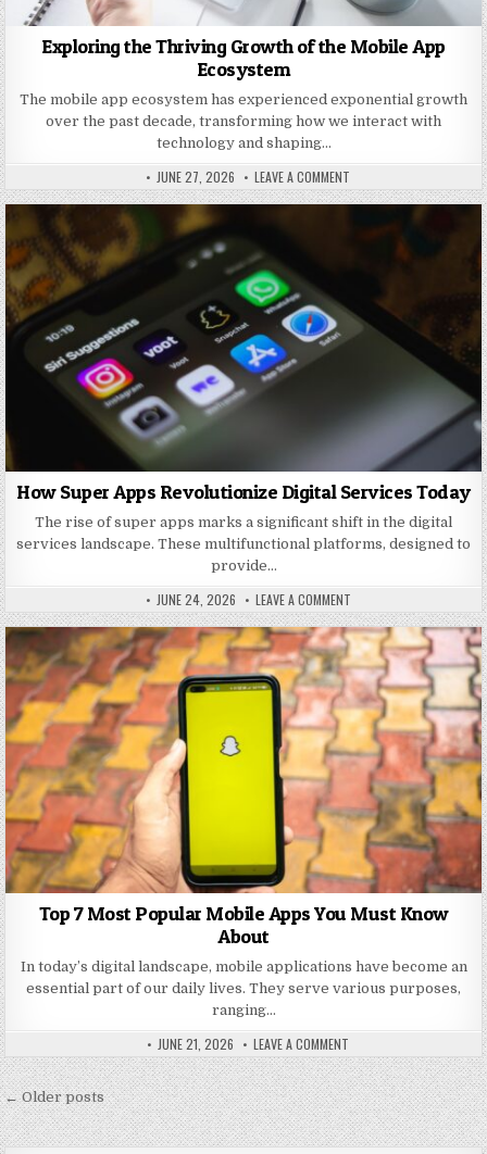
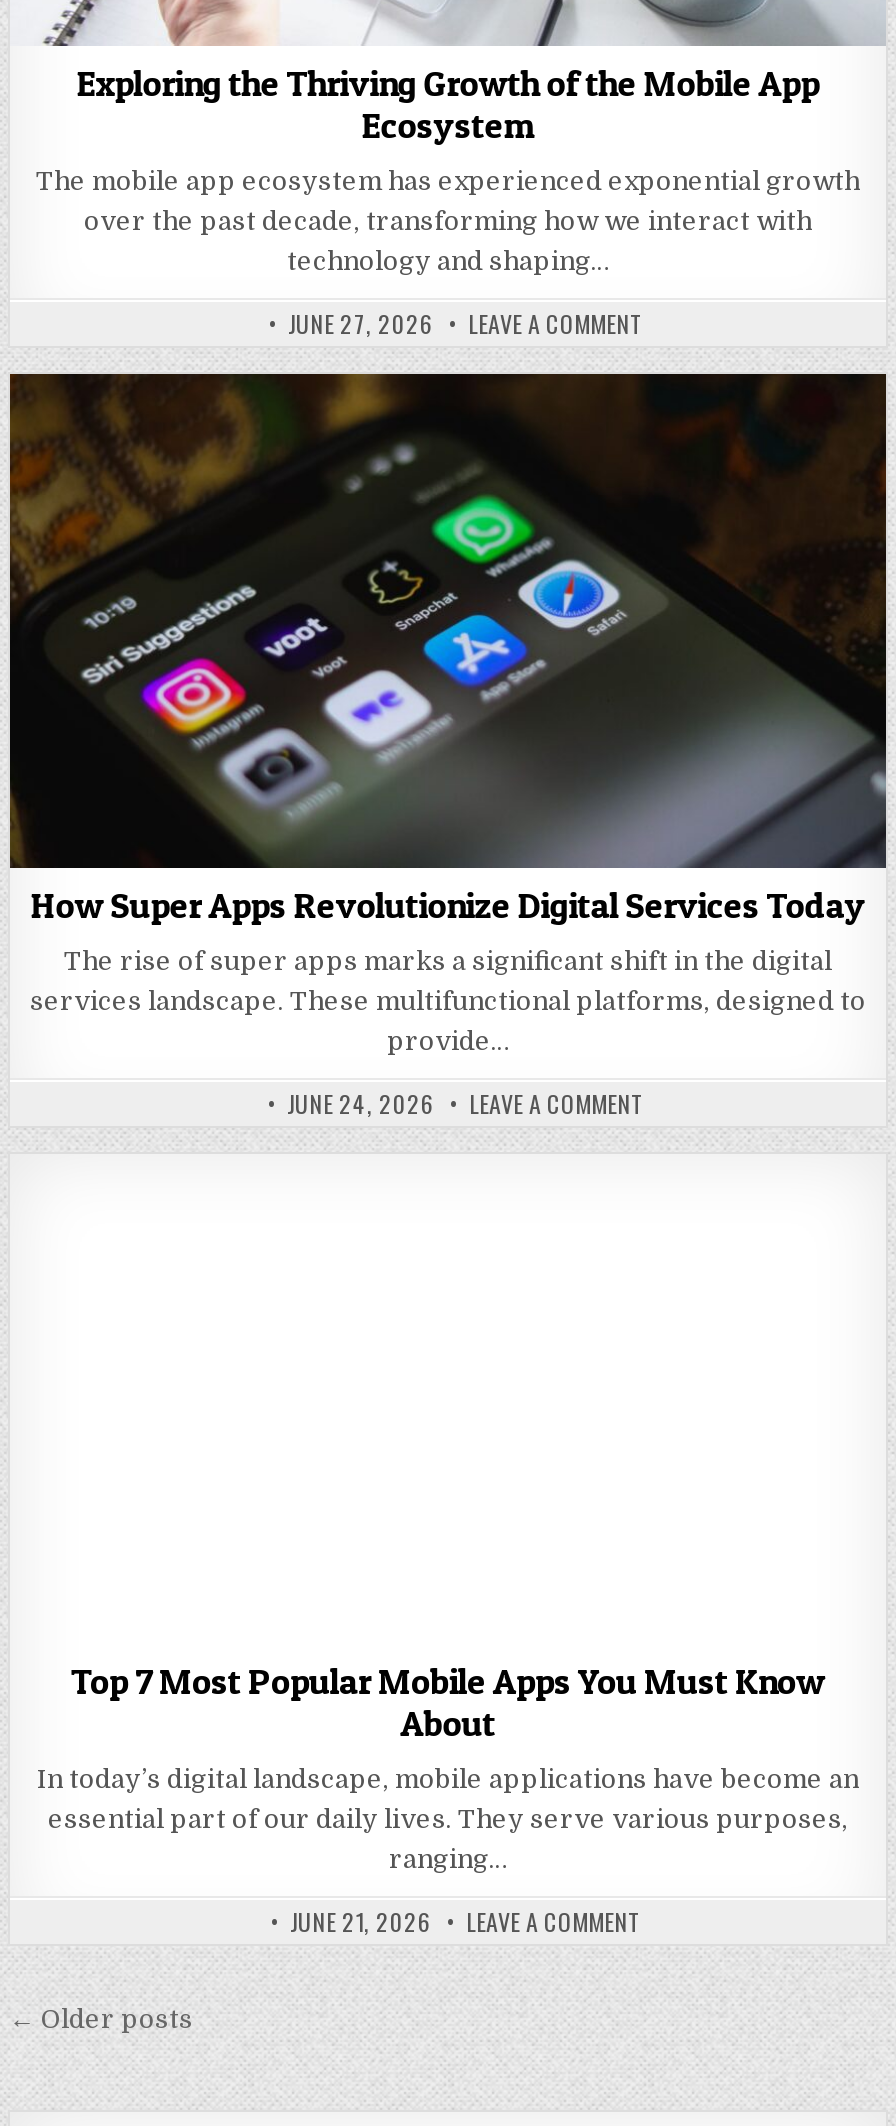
[4,626,483,894] [image] -> none

